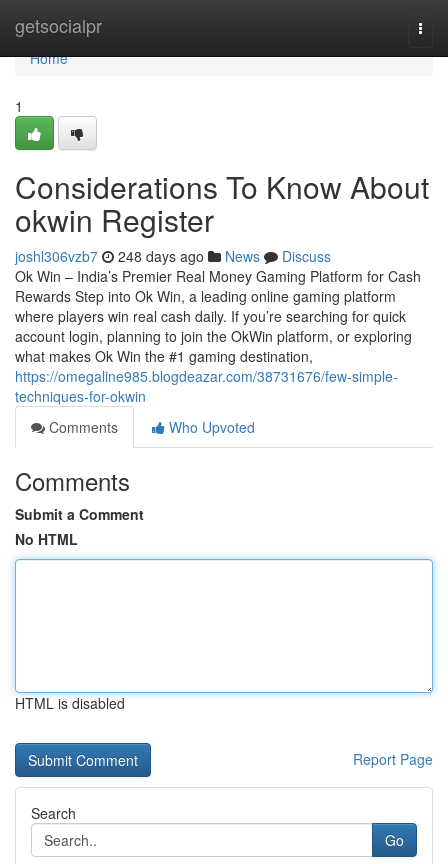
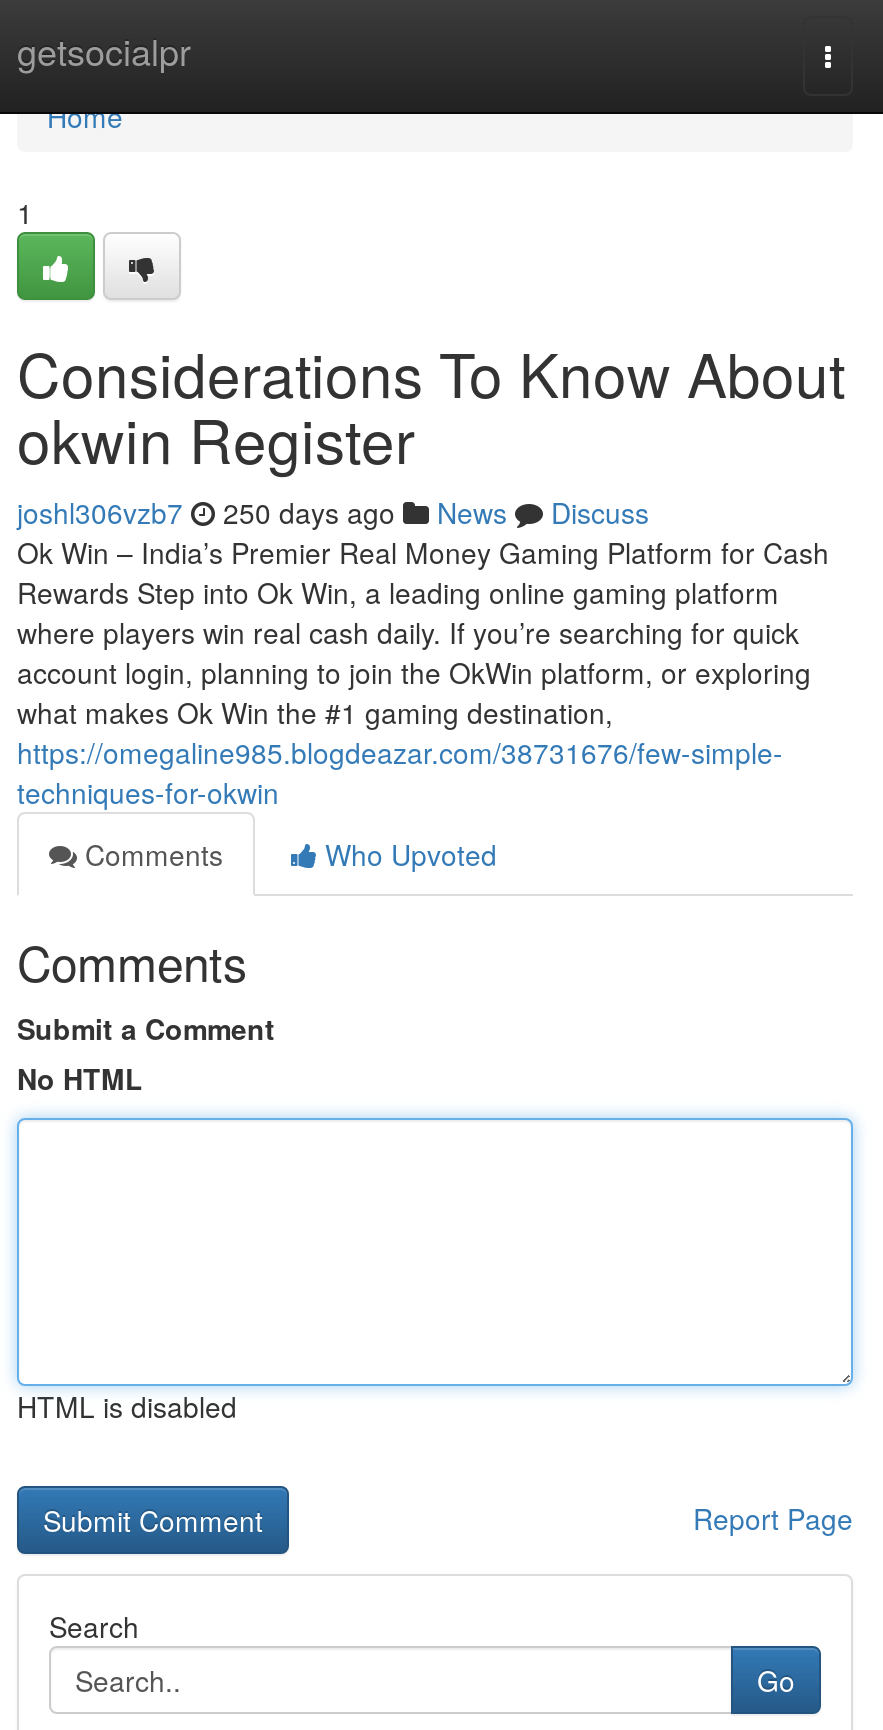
[15,246,331,266] joshl306vzb7 248 days ago News Discuss -> [17,492,649,532] joshl306vzb7 250 days ago News Discuss

